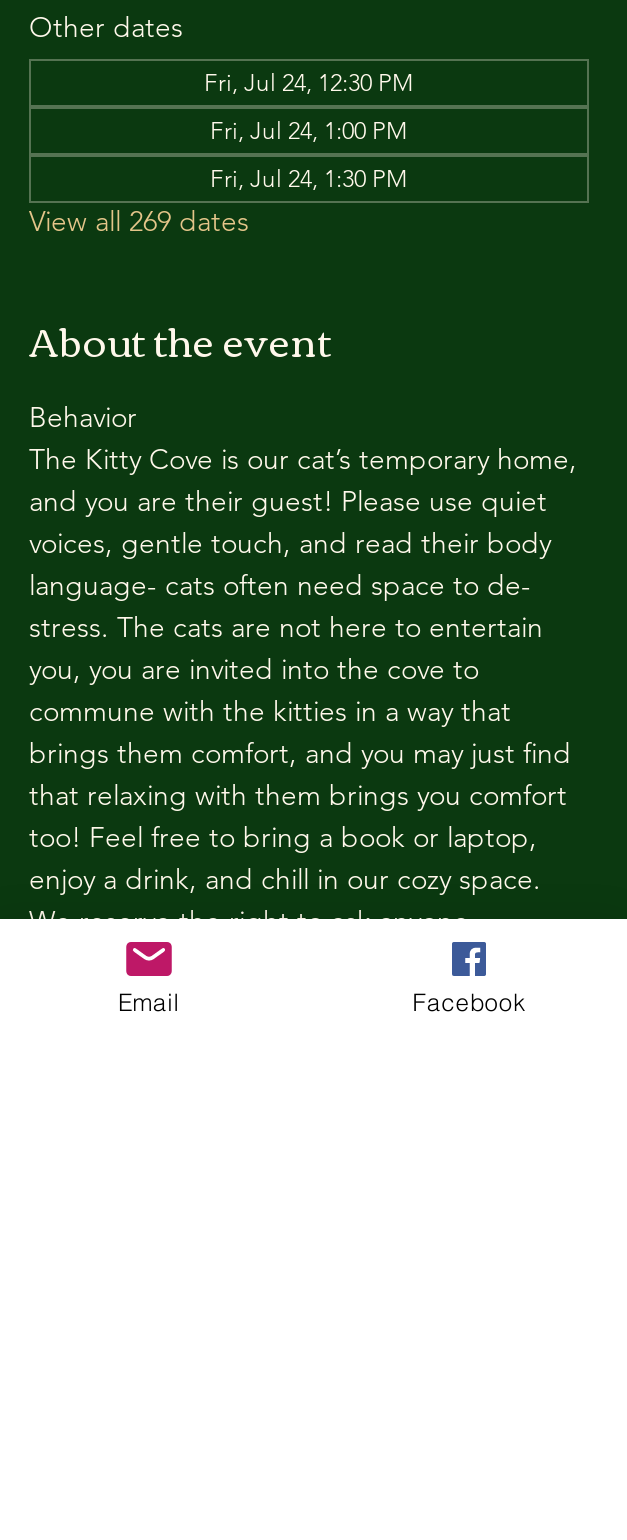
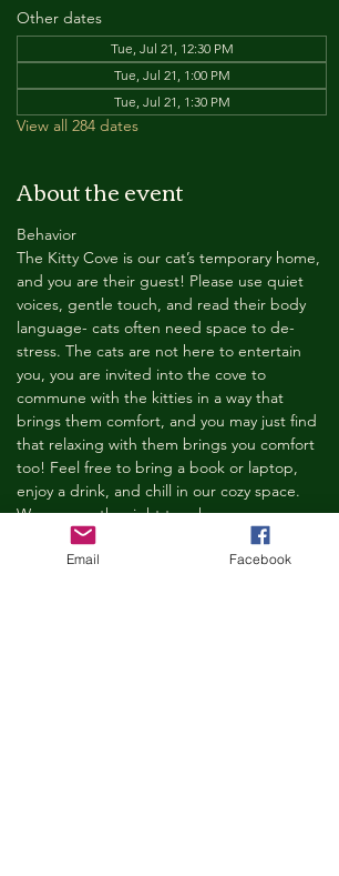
[204,67,414,97] Fri, Jul 24, 12:30 PM -> [110,40,233,57] Tue, Jul 21, 12:30 PM
[210,115,408,145] Fri, Jul 24, 1:00 PM -> [114,67,230,83] Tue, Jul 21, 1:00 PM
[210,163,408,193] Fri, Jul 24, 1:30 PM -> [114,93,230,110] Tue, Jul 21, 1:30 PM
[29,203,249,239] View all 269 dates -> [17,115,138,135] View all 284 dates

